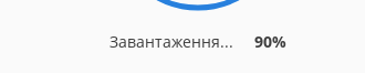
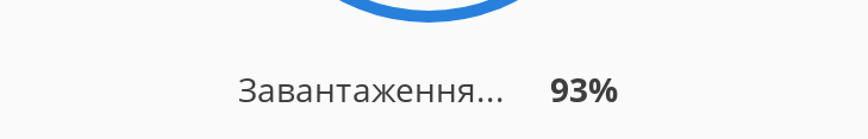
[109,30,286,51] Завантаження... 90% -> [238,65,619,110] Завантаження... 93%

